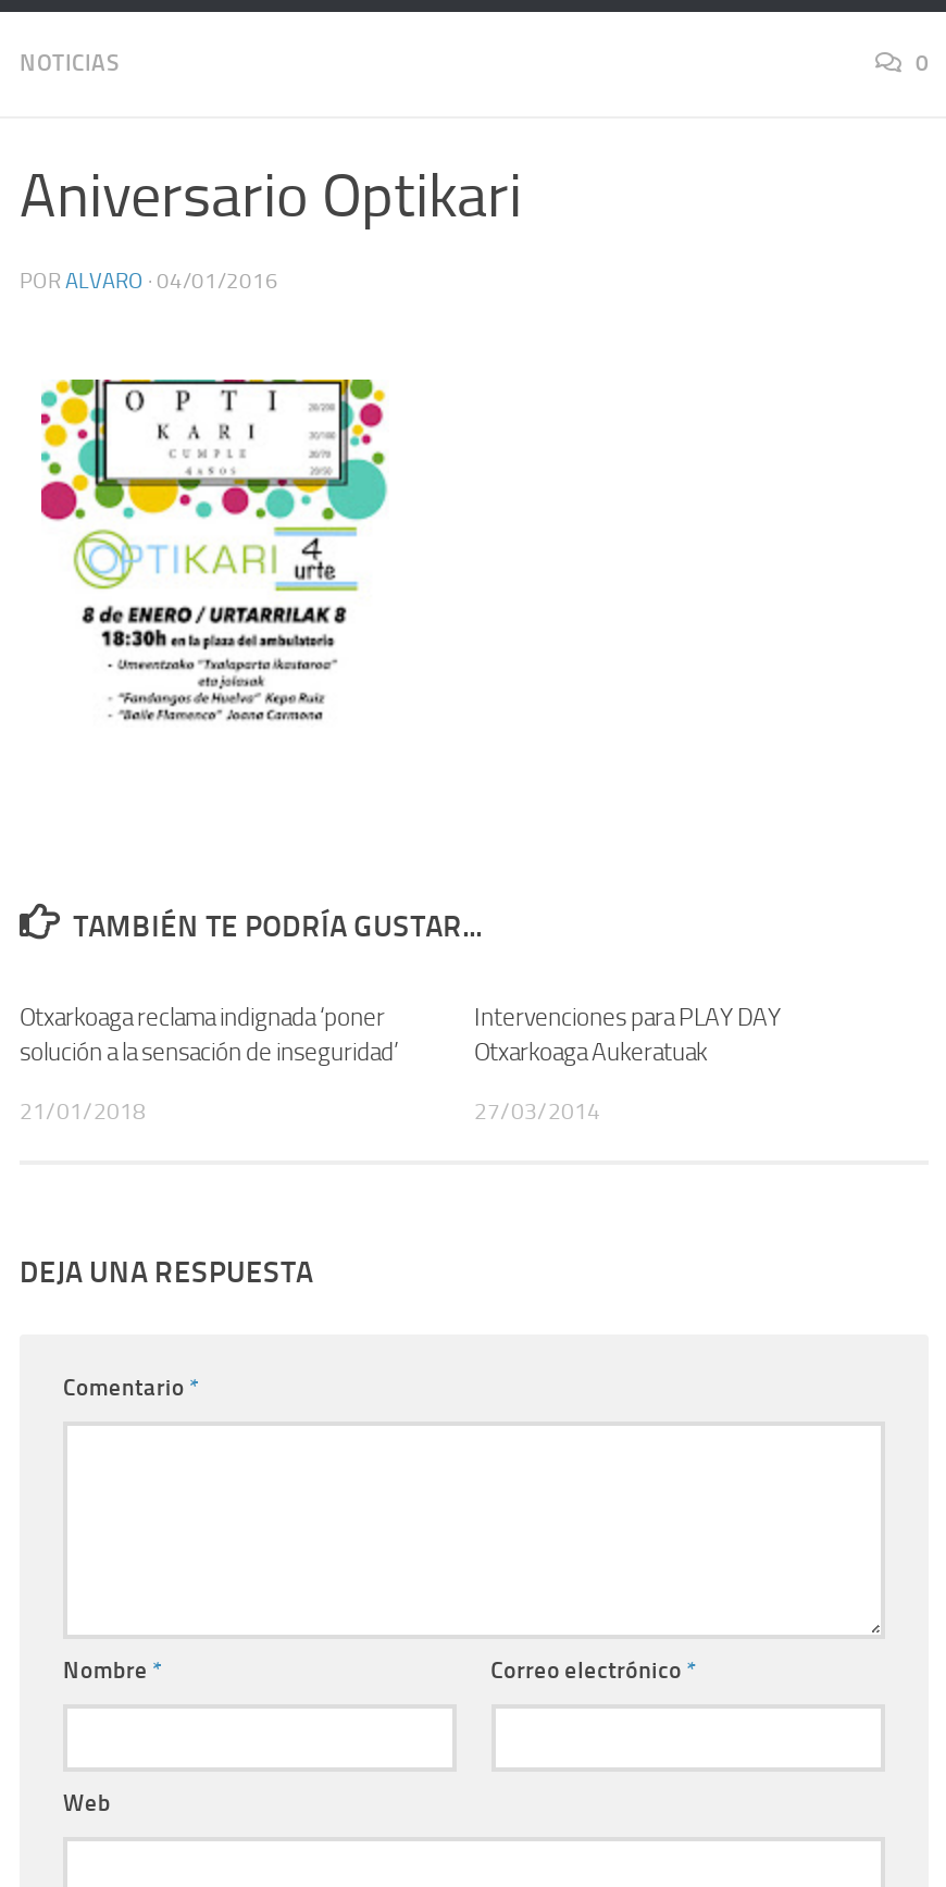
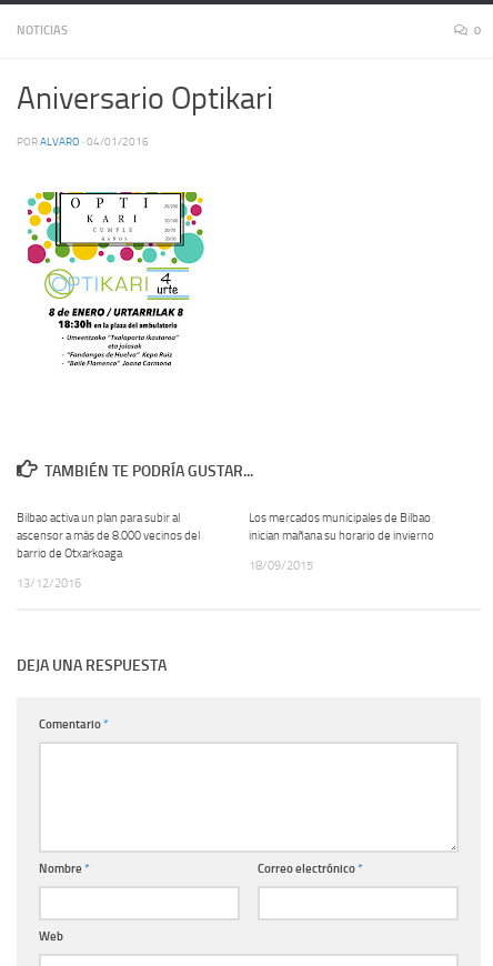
[20,1004,398,1067] Otxarkoaga reclama indignada ‘poner | solución a la sensación de inseguridad’ -> [17,511,200,561] Bilbao activa un plan para subir al | ascensor a más de 8.000 vecinos del | barrio de Otxarkoaga
[474,1004,781,1067] Intervenciones para PLAY DAY | Otxarkoaga Aukeratuak -> [249,511,434,543] Los mercados municipales de Bilbao | inician mañana su horario de invierno
[20,1097,146,1126] 21/01/2018 -> [17,576,81,591] 13/12/2016
[474,1097,600,1126] 27/03/2014 -> [249,559,313,573] 18/09/2015

